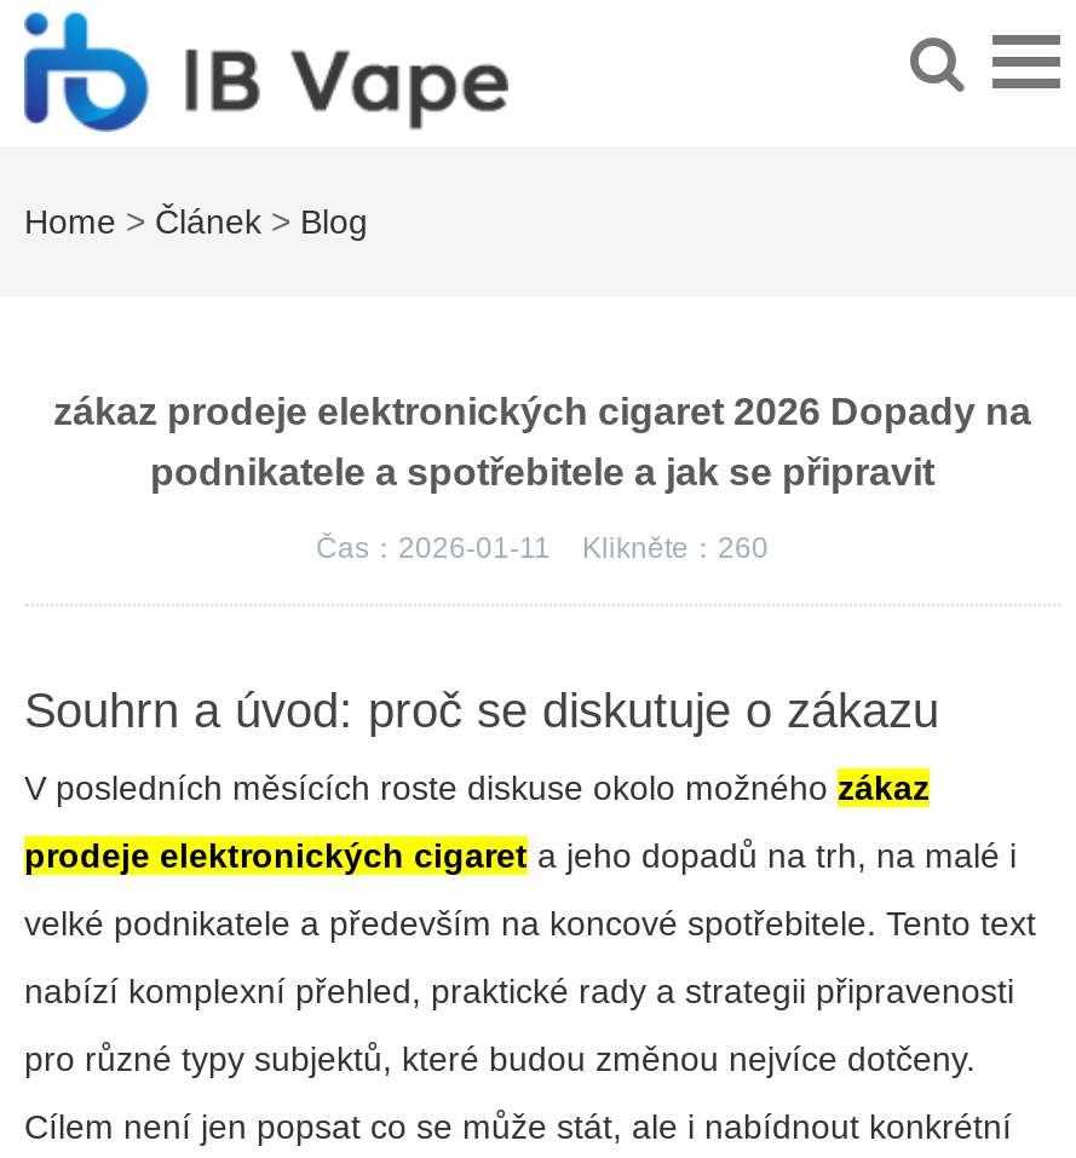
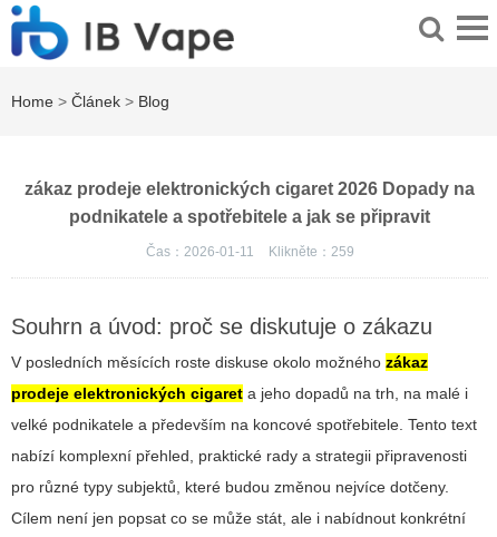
[316,532,769,566] Čas：2026-01-11 Klikněte：260 -> [145,245,354,260] Čas：2026-01-11 Klikněte：259

